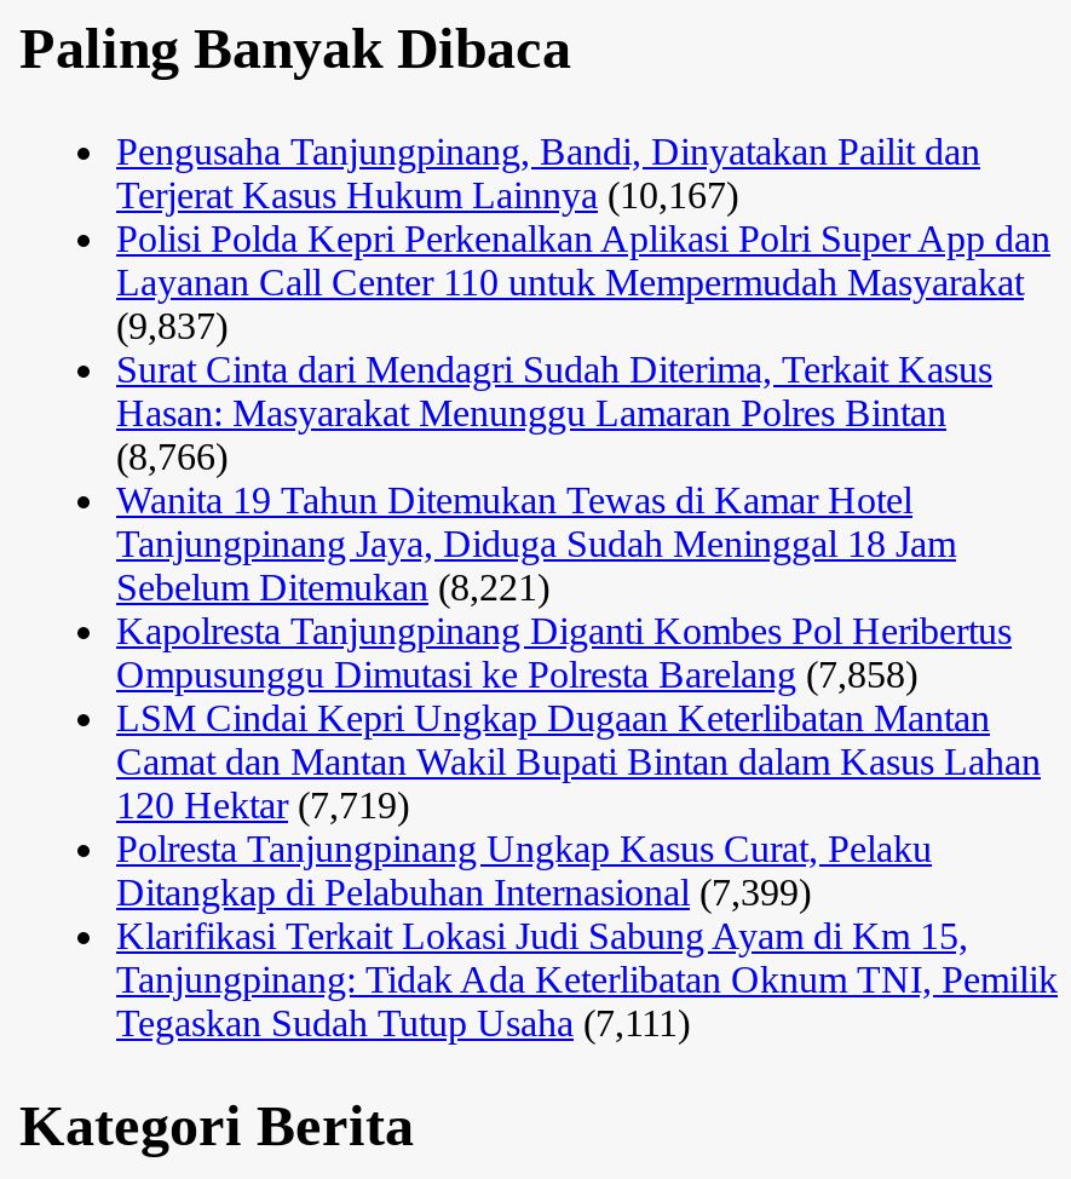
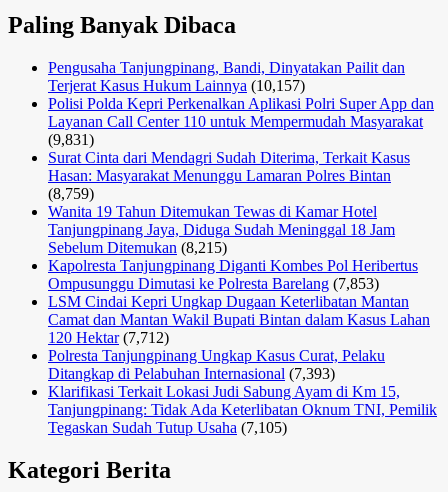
[116,174,738,215] Terjerat Kasus Hukum Lainnya (10,167) -> [48,77,305,94] Terjerat Kasus Hukum Lainnya (10,157)
[116,305,228,346] (9,837) -> [48,131,94,148] (9,831)
[116,435,228,476] (8,766) -> [48,185,94,202] (8,759)
[116,566,549,607] Sebelum Ditemukan (8,221) -> [48,239,227,256] Sebelum Ditemukan (8,215)
[116,653,917,694] Ompusunggu Dimutasi ke Polresta Barelang (7,858) -> [48,275,379,292] Ompusunggu Dimutasi ke Polresta Barelang (7,853)
[116,784,409,825] 120 Hektar (7,719) -> [48,329,169,346] 120 Hektar (7,712)
[116,871,811,912] Ditangkap di Pelabuhan Internasional (7,399) -> [48,365,335,382] Ditangkap di Pelabuhan Internasional (7,393)
[116,1002,690,1043] Tegaskan Sudah Tutup Usaha (7,111) -> [48,419,287,436] Tegaskan Sudah Tutup Usaha (7,105)

